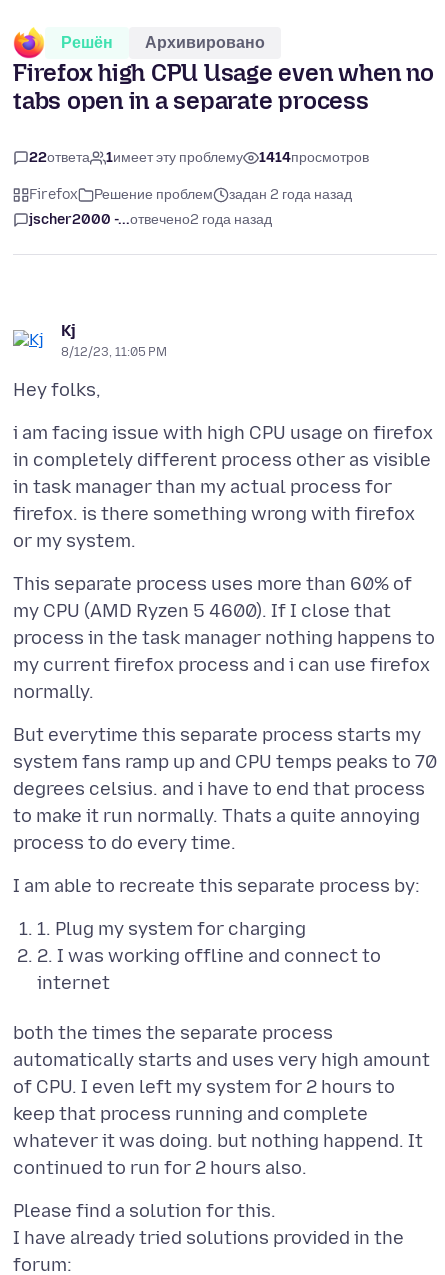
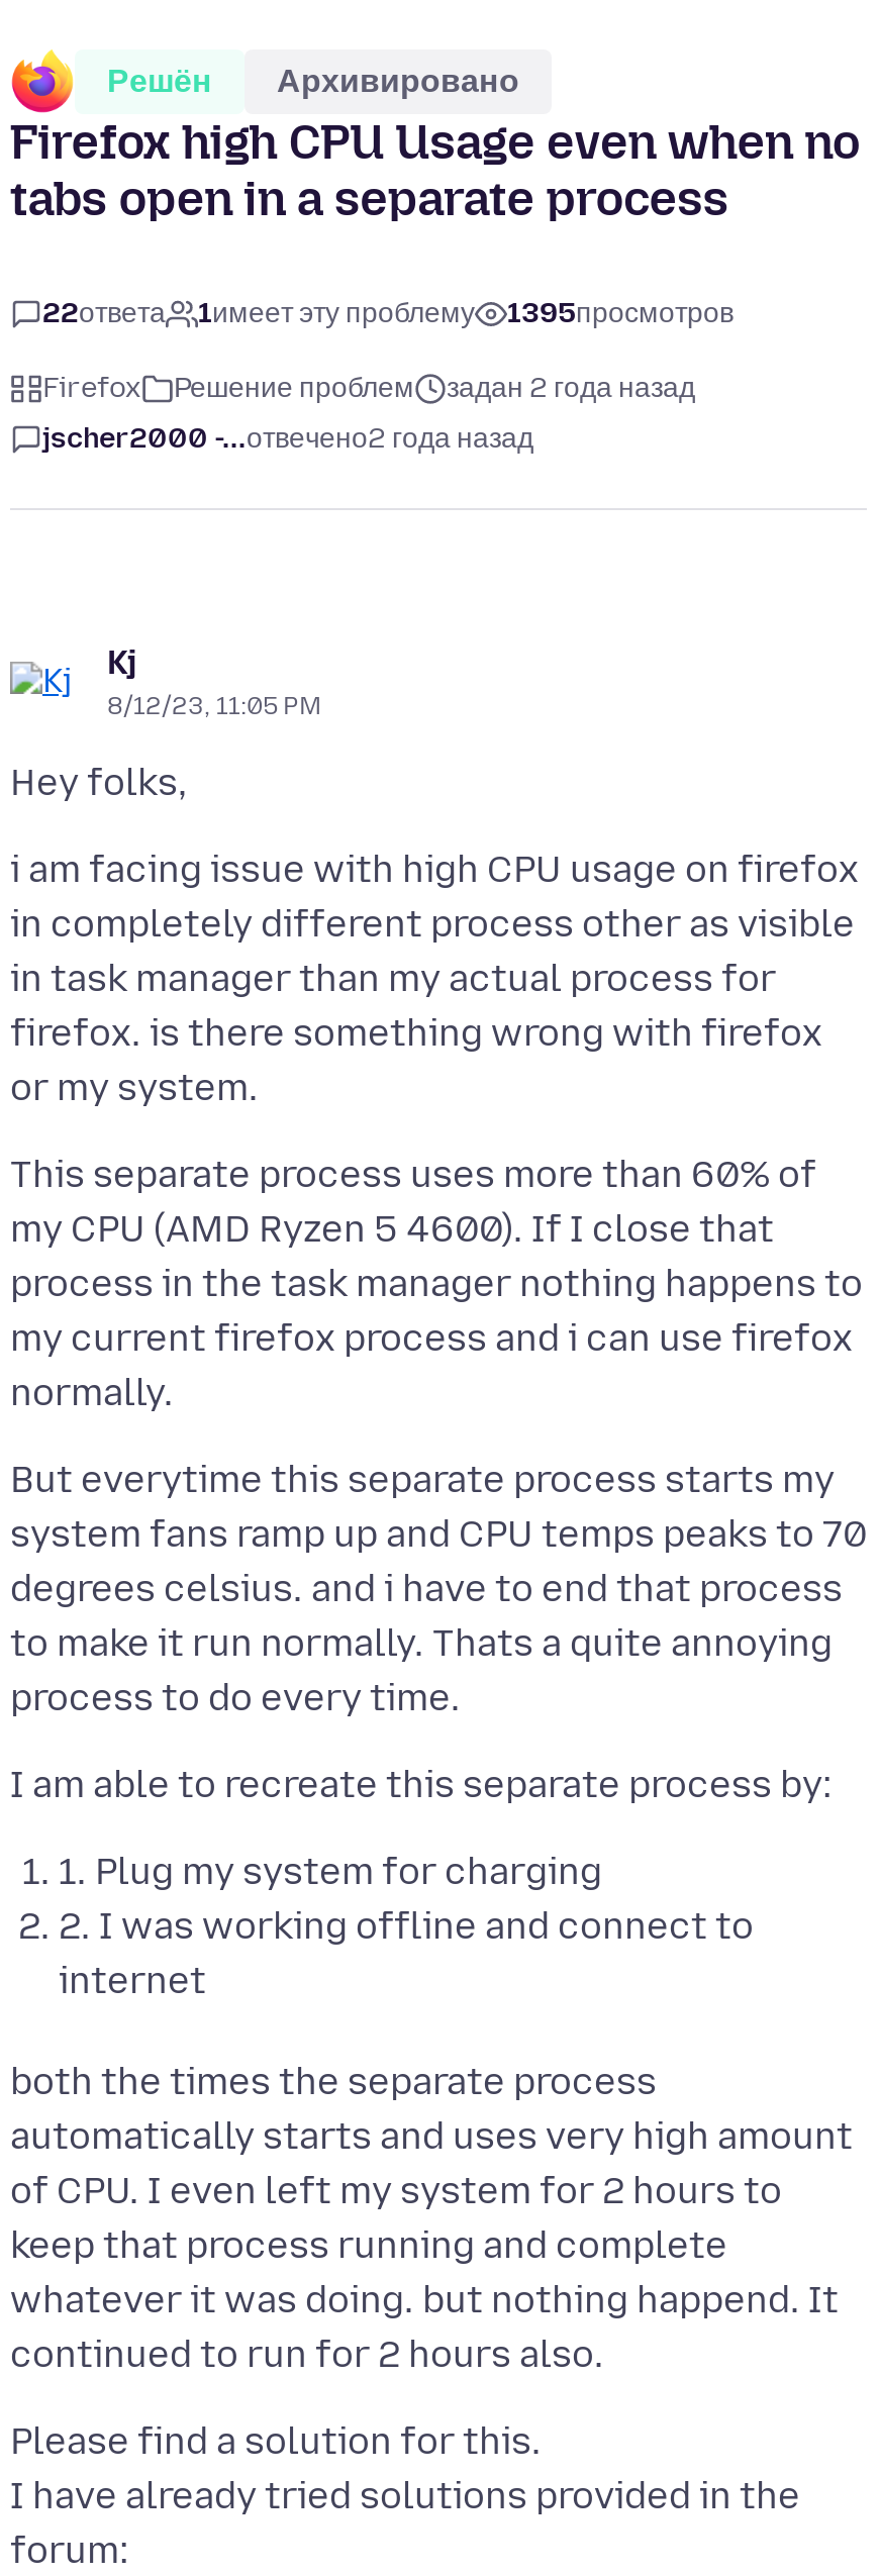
[259,149,369,166] 1414просмотров -> [507,296,734,331] 1395просмотров

